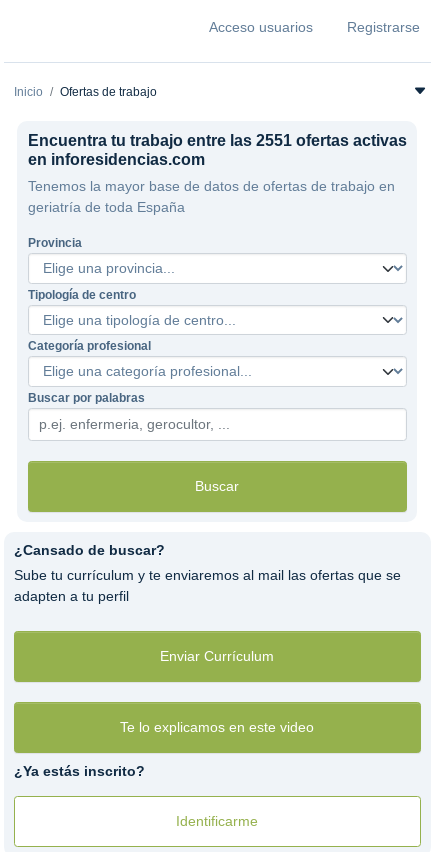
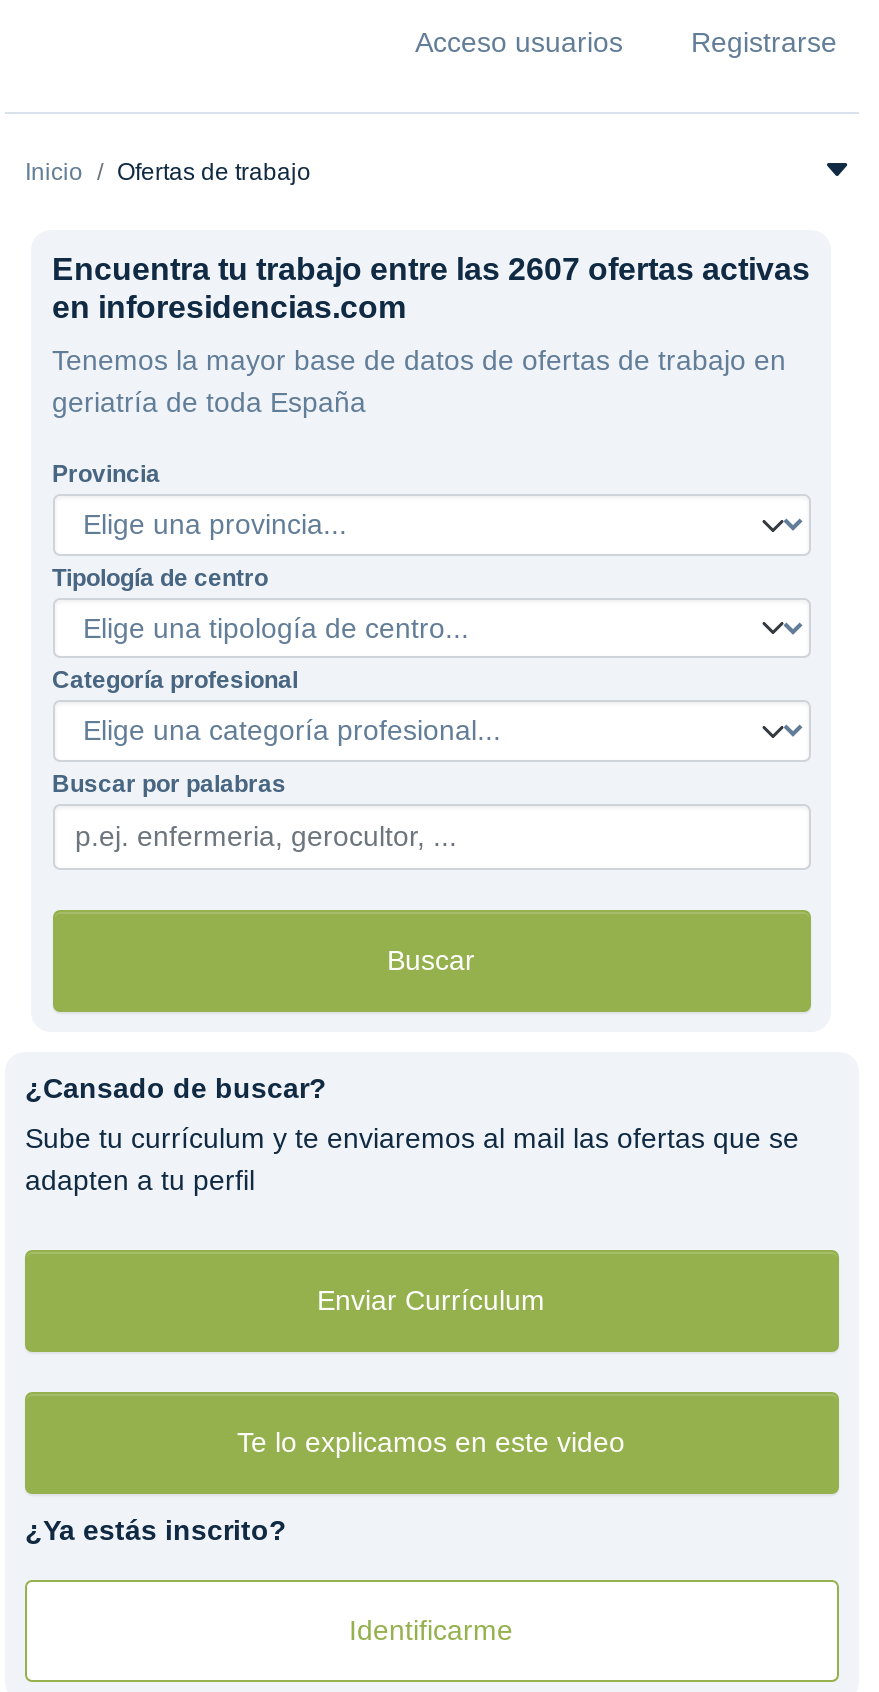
[27,132,406,149] Encuentra tu trabajo entre las 2551 ofertas activas -> [52,252,810,286] Encuentra tu trabajo entre las 2607 ofertas activas

